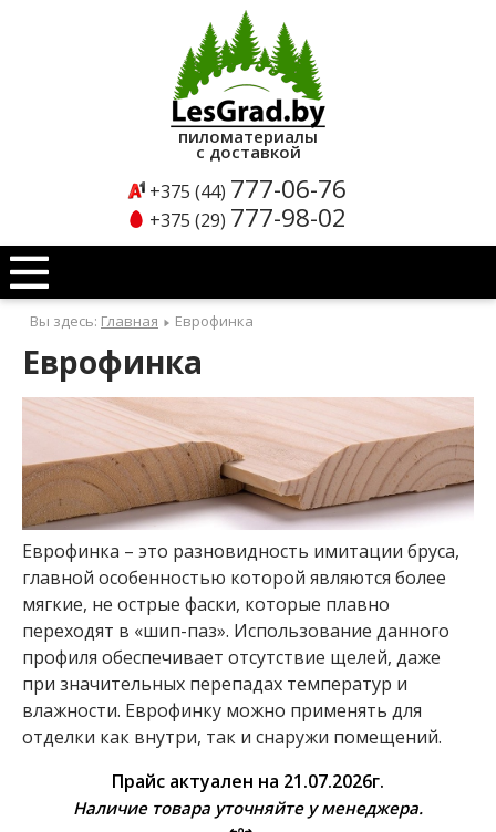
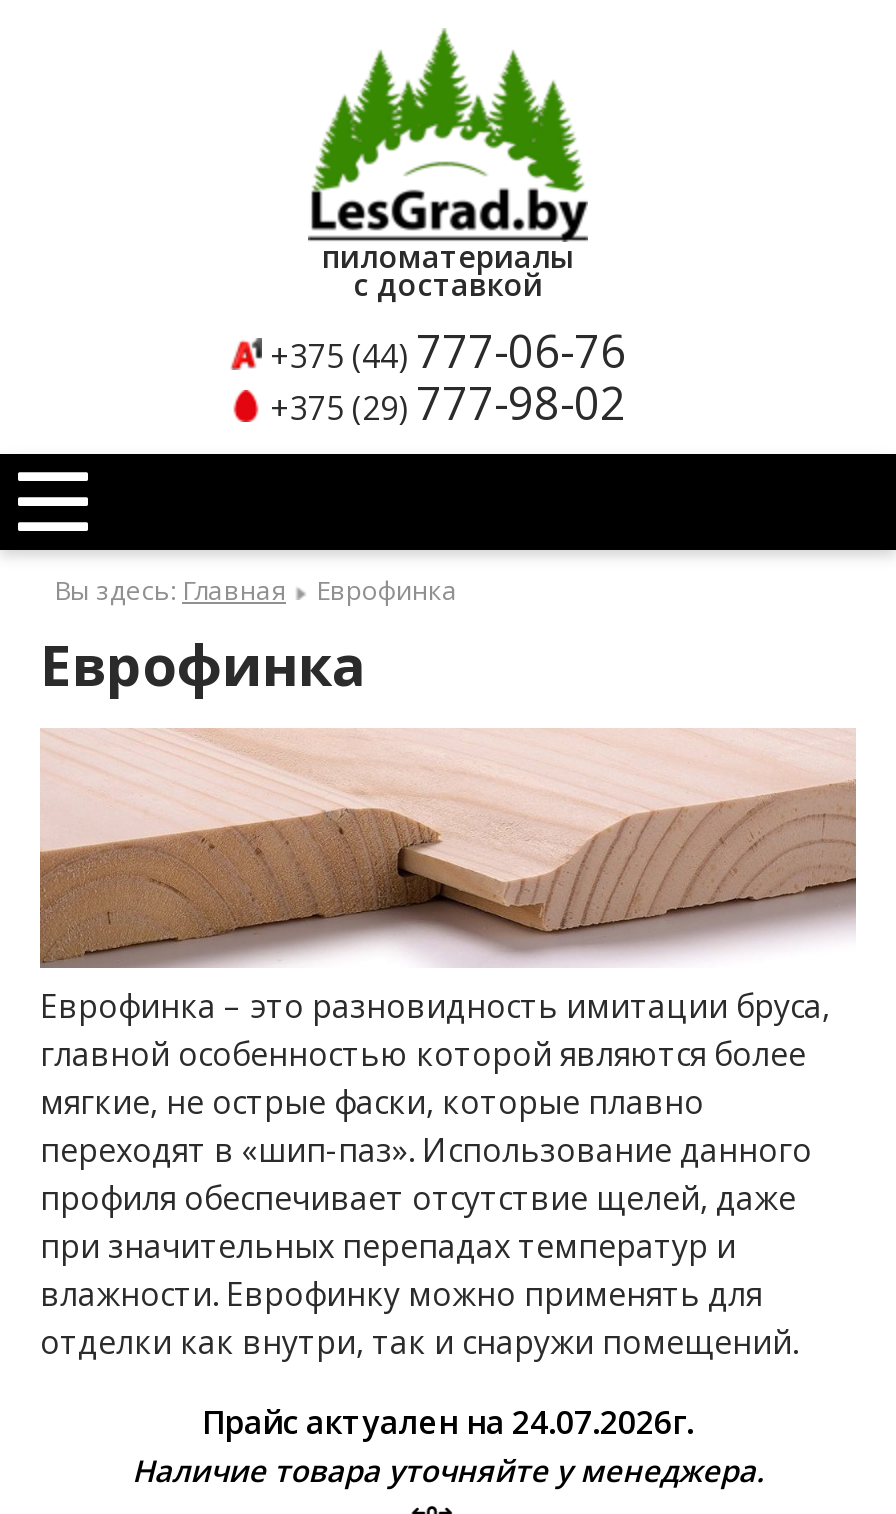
[112,769,384,793] Прайс актуален на 21.07.2026г. -> [202,1400,694,1444] Прайс актуален на 24.07.2026г.

